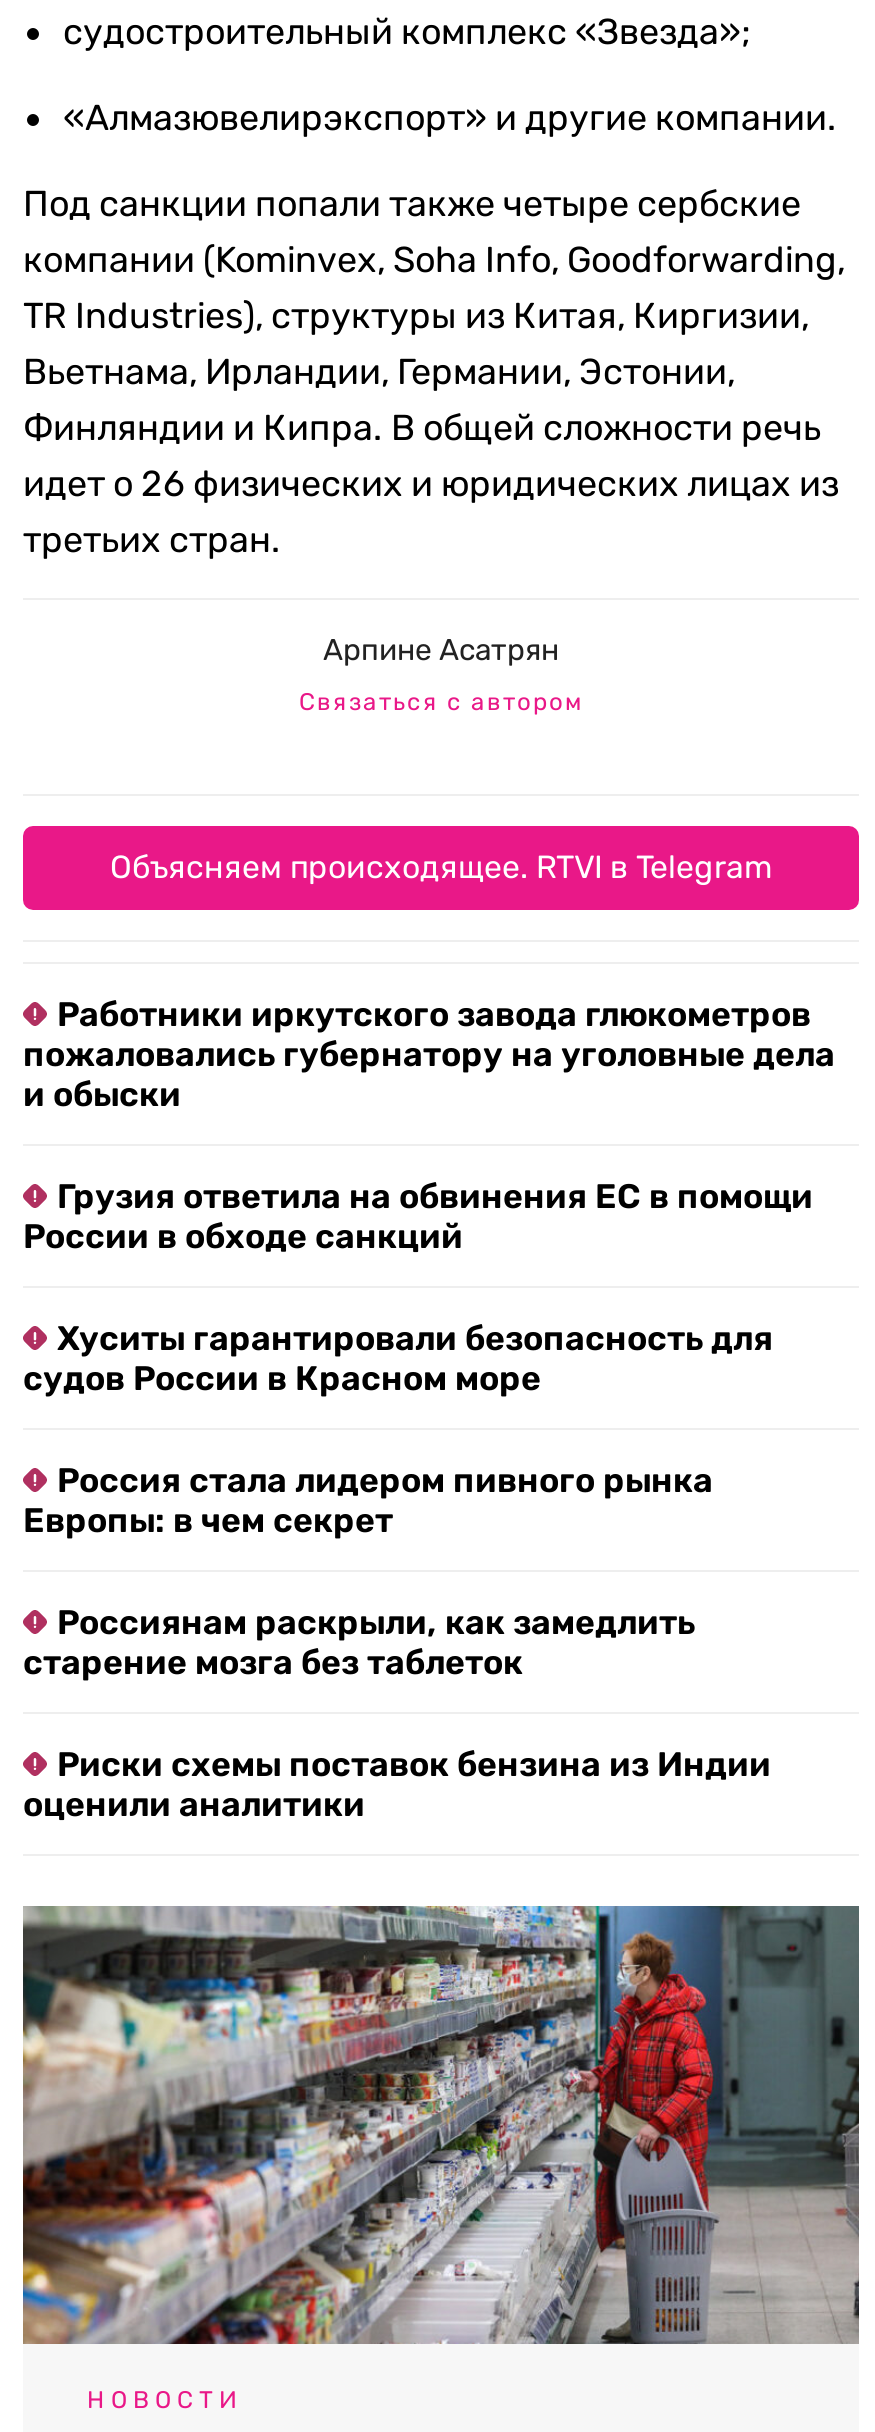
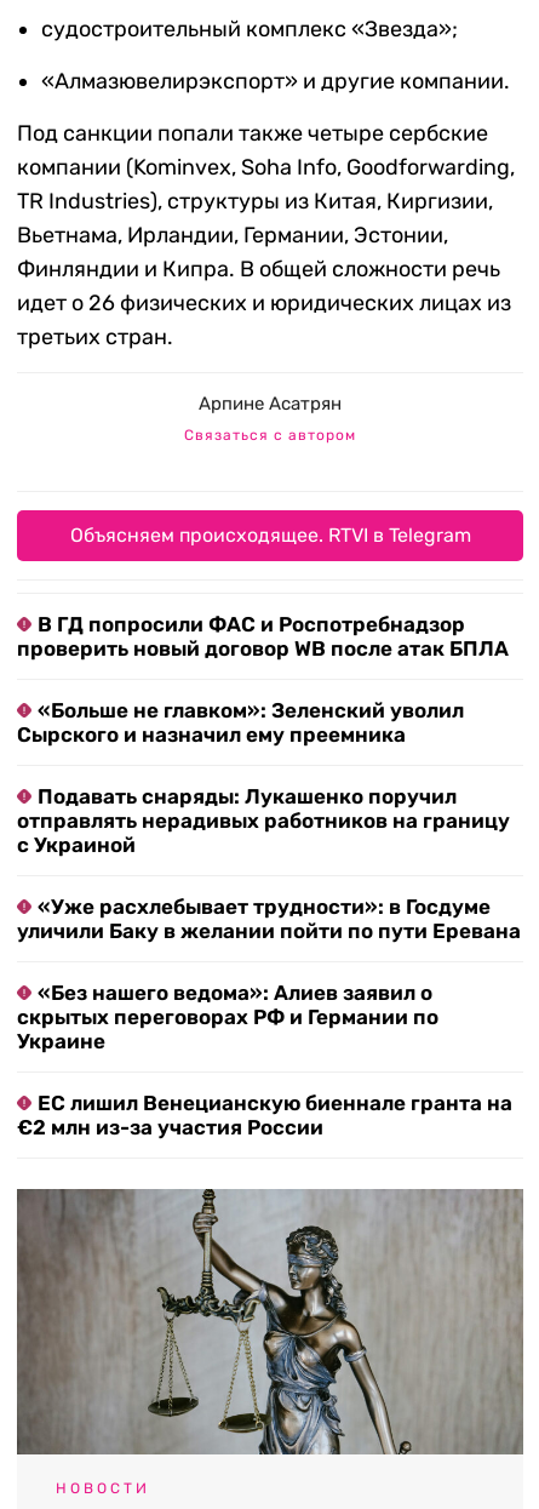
[23,994,835,1114] Работники иркутского завода глюкометров | пожаловались губернатору на уголовные дела | и обыски -> [17,612,509,661] В ГД попросили ФАС и Роспотребнадзор | проверить новый договор WB после атак БПЛА
[23,1176,813,1256] Грузия ответила на обвинения ЕС в помощи | России в обходе санкций -> [17,698,464,747] «Больше не главком»: Зеленский уволил | Сырского и назначил ему преемника
[23,1318,773,1398] Хуситы гарантировали безопасность для | судов России в Красном море -> [17,784,510,857] Подавать снаряды: Лукашенко поручил | отправлять нерадивых работников на границу | с Украиной
[23,1460,713,1540] Россия стала лидером пивного рынка | Европы: в чем секрет -> [17,895,521,943] «Уже расхлебывает трудности»: в Госдуме | уличили Баку в желании пойти по пути Еревана
[23,1602,695,1682] Россиянам раскрыли, как замедлить | старение мозга без таблеток -> [17,981,438,1053] «Без нашего ведома»: Алиев заявил о | скрытых переговорах РФ и Германии по | Украине
[23,1744,771,1824] Риски схемы поставок бензина из Индии | оценили аналитики -> [17,1091,512,1139] ЕС лишил Венецианскую биеннале гранта на | €2 млн из-за участия России
[21,1904,859,2346] [image] -> [17,1189,523,1454] [image]

